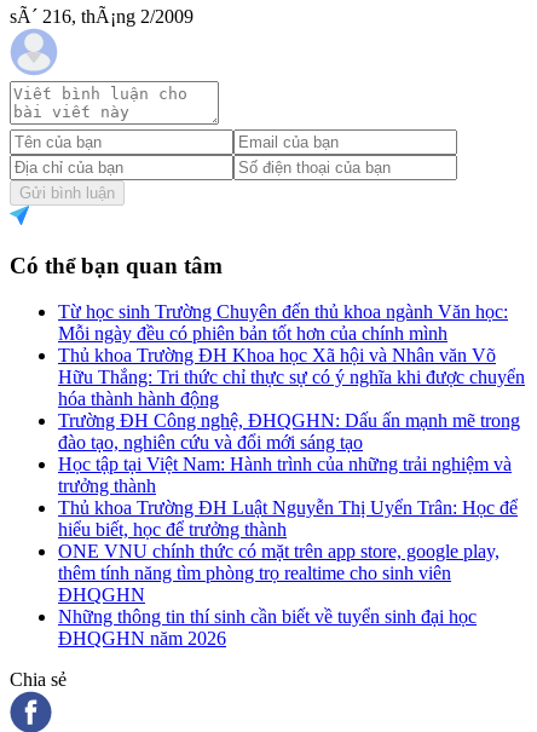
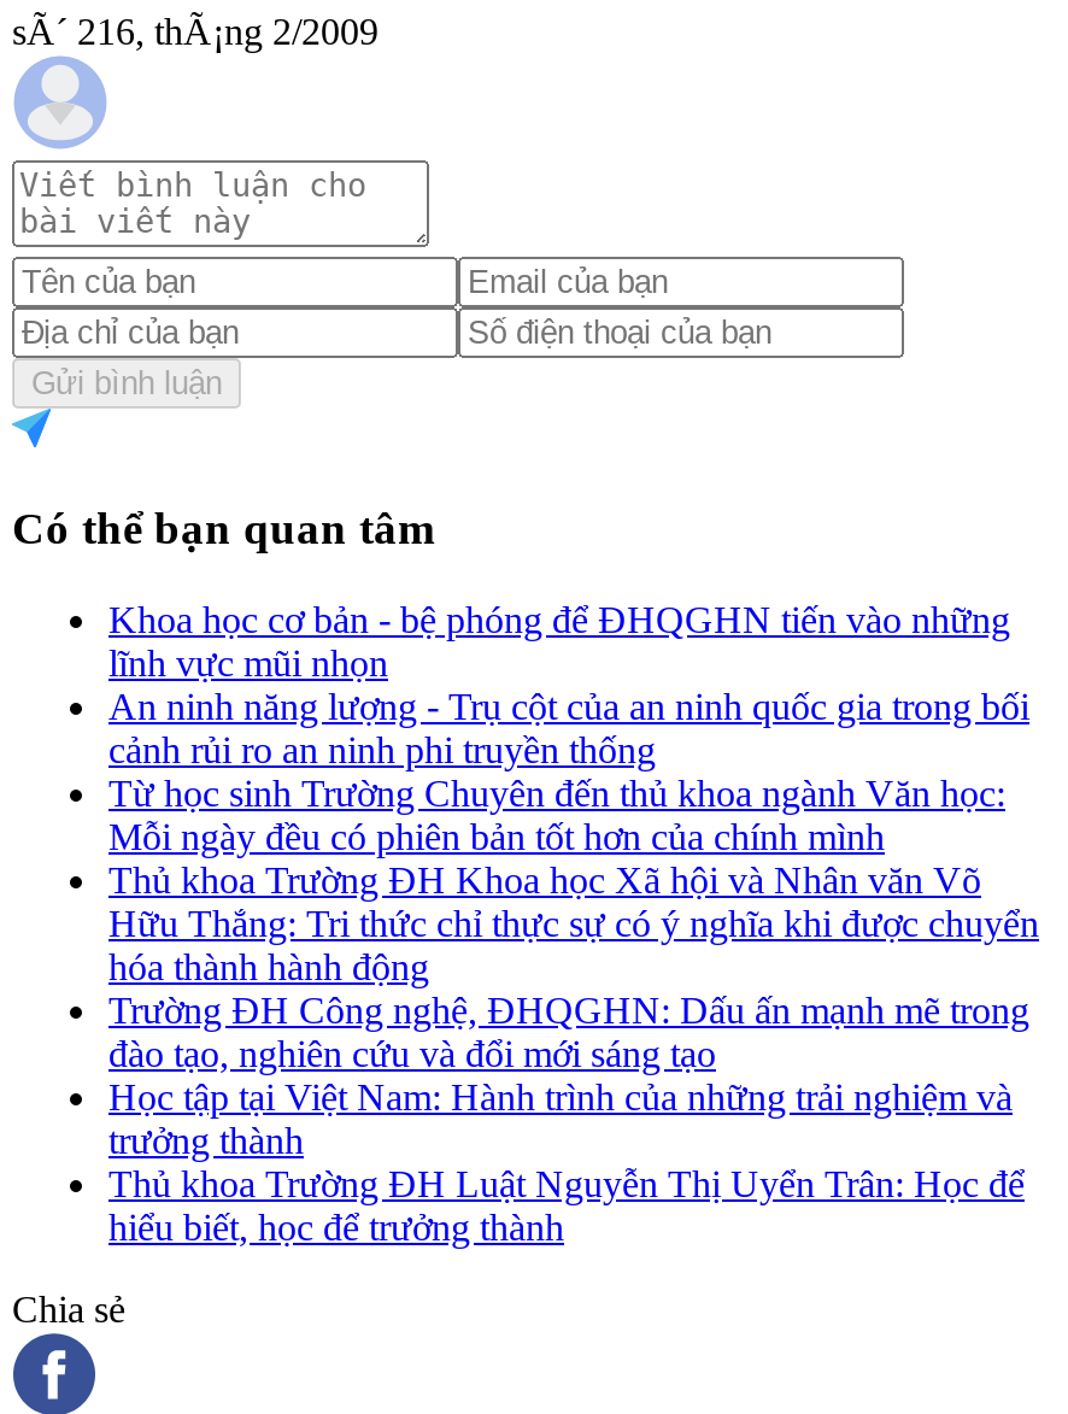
none -> [108,600,1029,771] Khoa học cơ bản - bệ phóng để ĐHQGHN tiến vào những | lĩnh vực mũi nhọn | An ninh năng lượng - Trụ cột của an ninh quốc gia trong bối | cảnh rủi ro an ninh phi truyền thống
moved [58,302,525,540] -> [108,773,1039,1248]: Từ học sinh Trường Chuyên đến thủ khoa ngành Văn học: | Mỗi ngày đều có phiên bản tốt hơn của chính mình | Thủ khoa Trường ĐH Khoa học Xã hội và Nhân văn Võ | ... | Thủ khoa Trường ĐH Luật Nguyễn Thị Uyển Trân: Học để | hiểu biết, học để trưởng thành
[58,541,500,649] ONE VNU chính thức có mặt trên app store, google play, | thêm tính năng tìm phòng trọ realtime cho sinh viên | ĐHQGHN | Những thông tin thí sinh cần biết về tuyển sinh đại học | ĐHQGHN năm 2026 -> none

